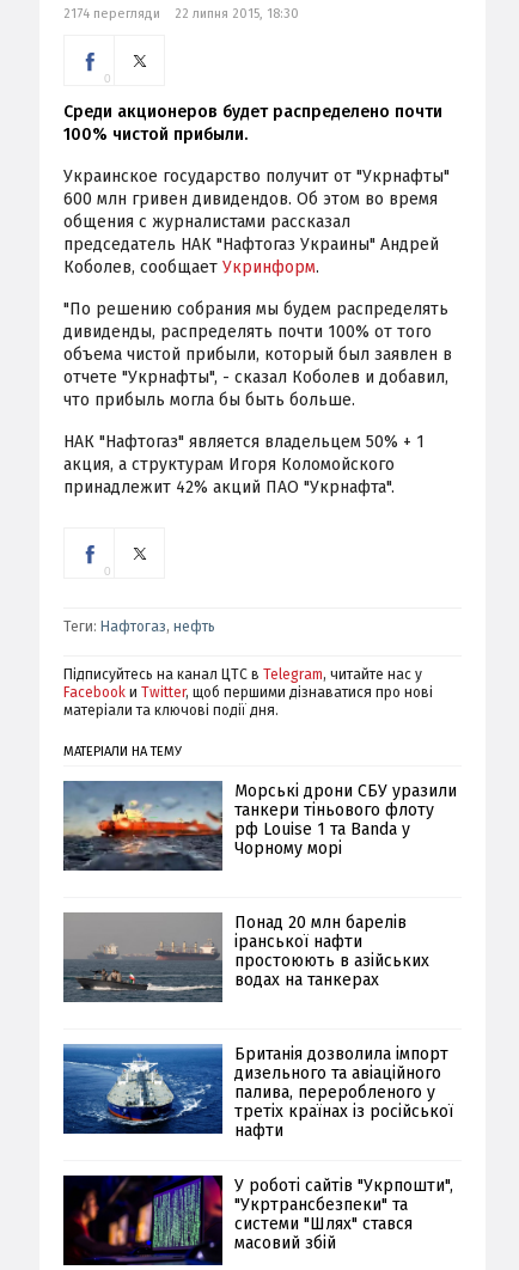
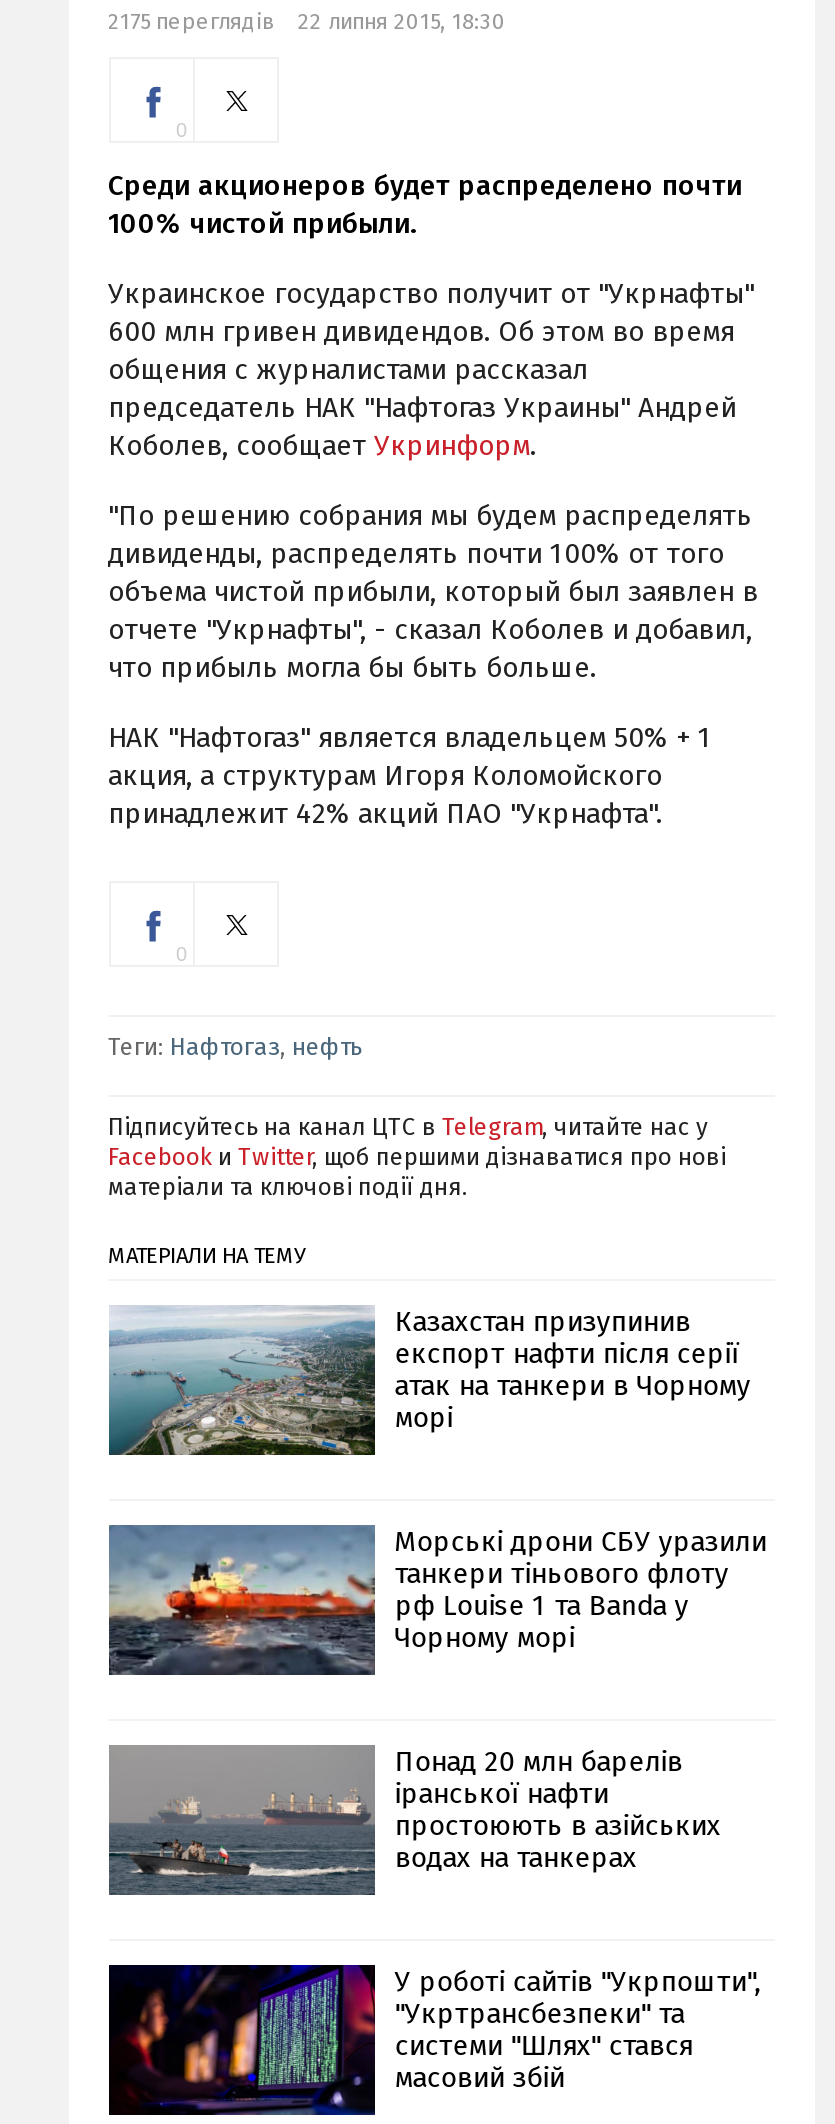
[63,6,298,22] 2174 перегляди 22 липня 2015, 18:30 -> [108,9,506,35] 2175 переглядів 22 липня 2015, 18:30
none -> [109,1305,750,1455] [image] | Казахстан призупинив | експорт нафти після серії | атак на танкери в Чорному | морі
moved [62,781,456,990] -> [107,1525,766,1875]: [image] | Морські дрони СБУ уразили | танкери тіньового флоту | ... | простоюють в азійських | водах на танкерах
[62,1044,453,1141] [image] | Британія дозволила імпорт | дизельного та авіаційного | палива, переробленого у | третіх країнах із російської | нафти -> none

